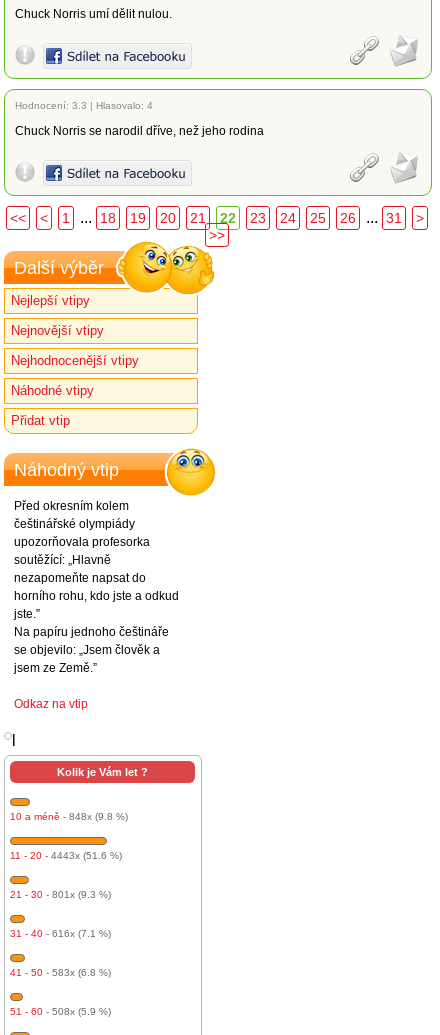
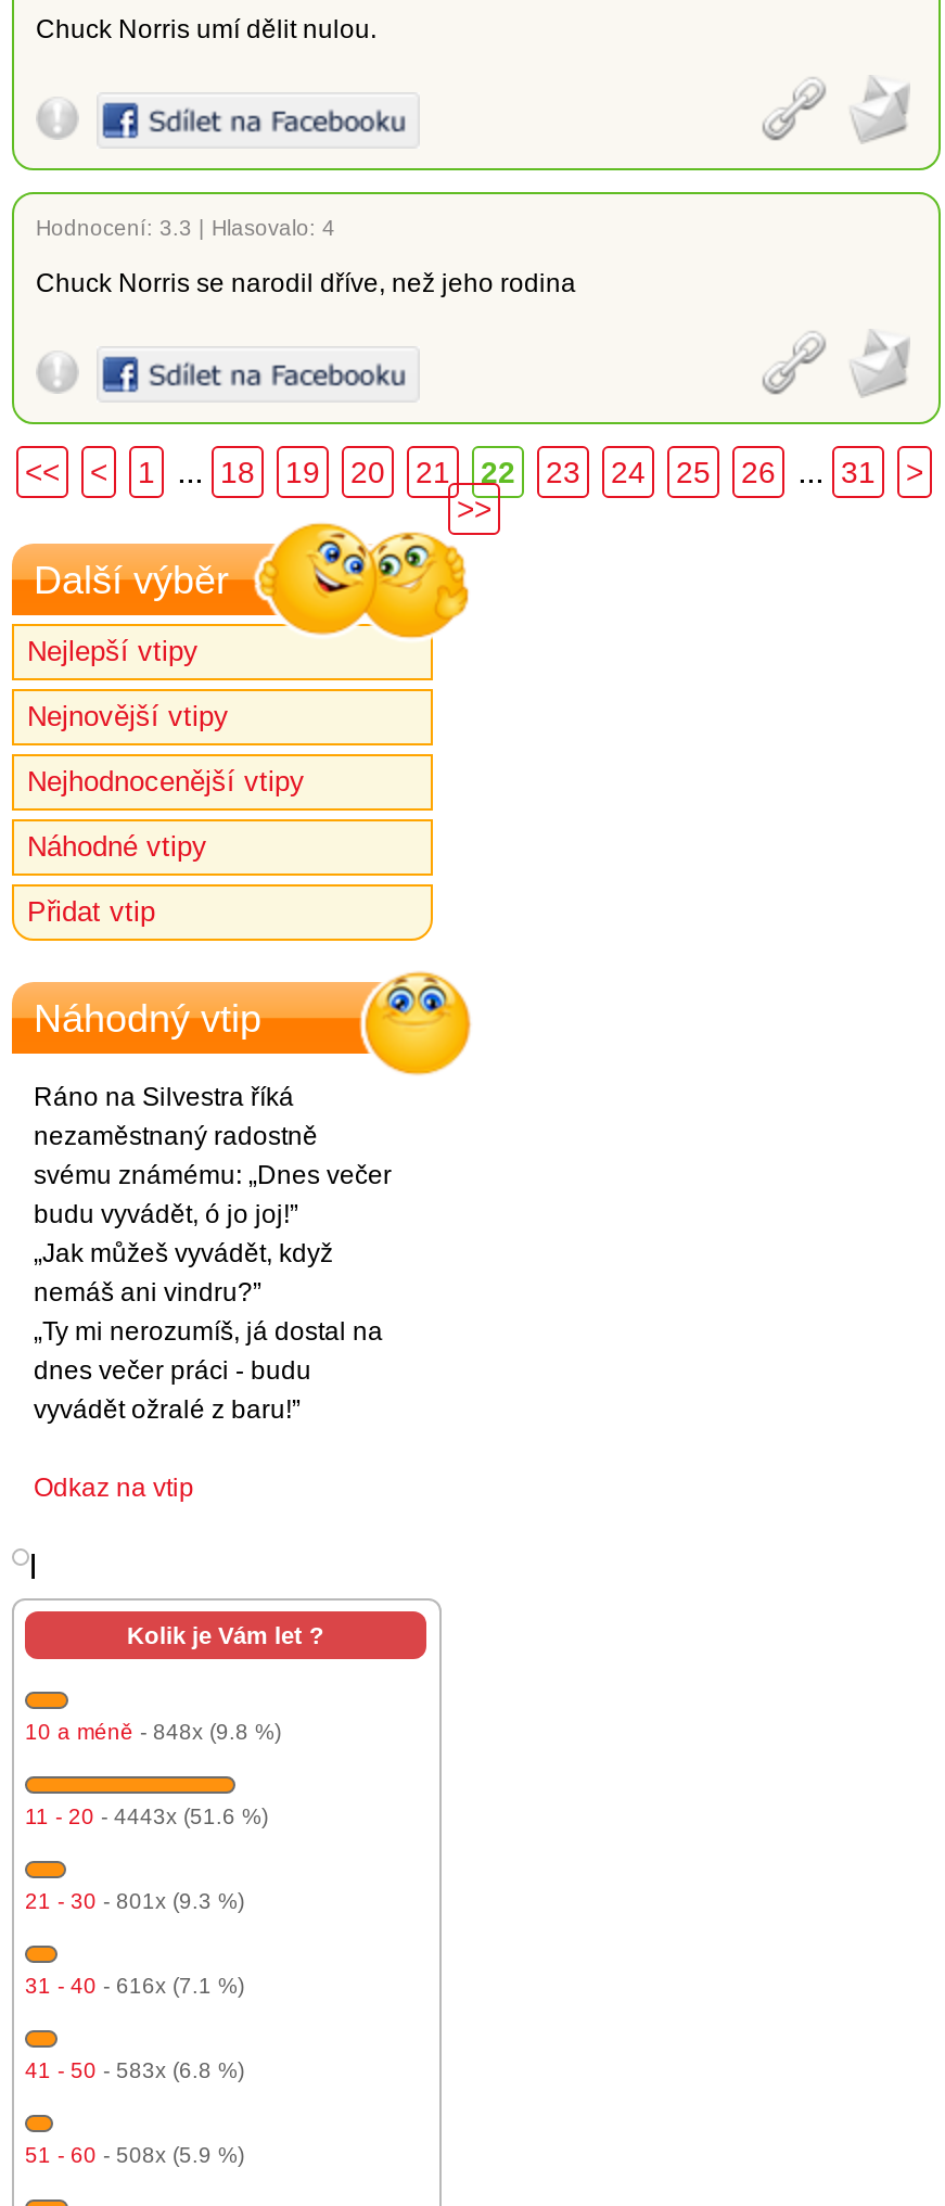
[14,499,179,675] Před okresním kolem | češtinářské olympiády | upozorňovala profesorka | soutěžící: „Hlavně | nezapomeňte napsat do | horního rohu, kdo jste a odkud | jste.” | Na papíru jednoho češtináře | se objevilo: „Jsem člověk a | jsem ze Země.” -> [34,1082,392,1425] Ráno na Silvestra říká | nezaměstnaný radostně | svému známému: „Dnes večer | budu vyvádět, ó jo joj!” | „Jak můžeš vyvádět, když | nemáš ani vindru?” | „Ty mi nerozumíš, já dostal na | dnes večer práci - budu | vyvádět ožralé z baru!”

